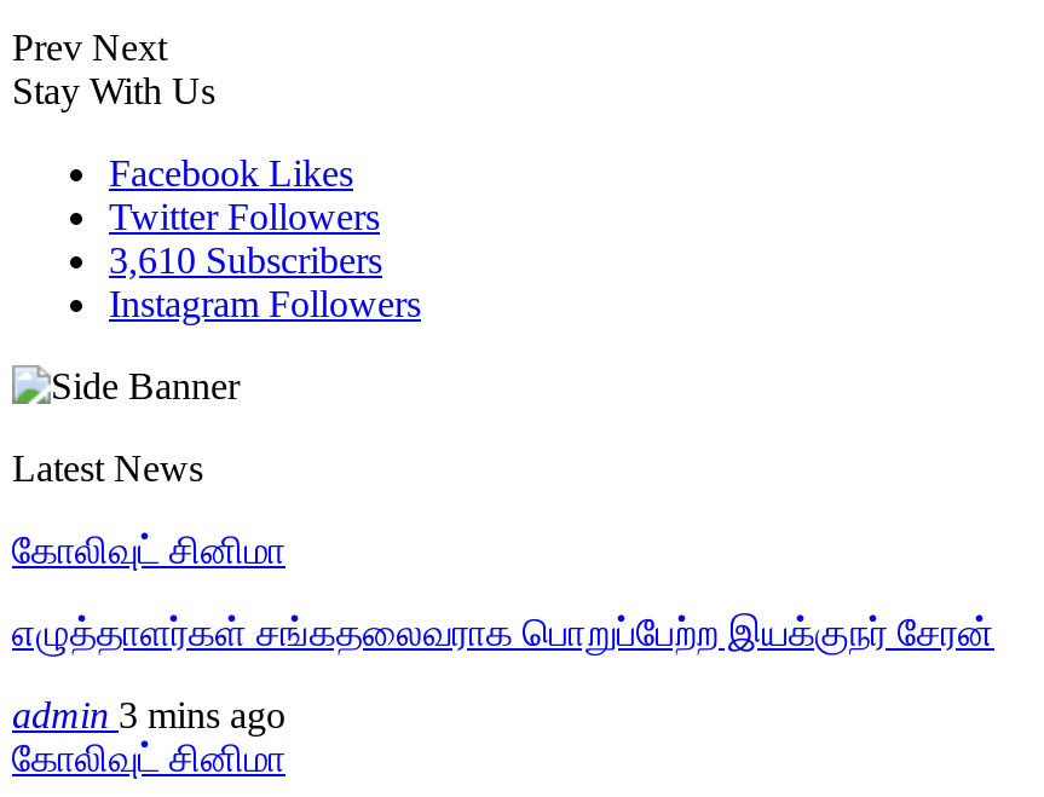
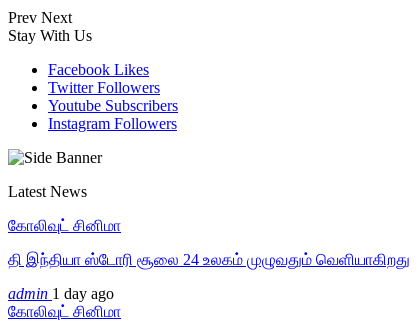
[109,239,382,280] 3,610 Subscribers -> [48,97,178,114] Youtube Subscribers
[12,611,994,653] எழுத்தாளர்கள் சங்கதலைவராக பொறுப்பேற்ற இயக்குநர் சேரன் -> [8,251,410,268] தி இந்தியா ஸ்டோரி சூலை 24 உலகம் முழுவதும் வெளியாகிறது
[12,694,285,735] admin 3 mins ago -> [8,285,114,302] admin 1 day ago

